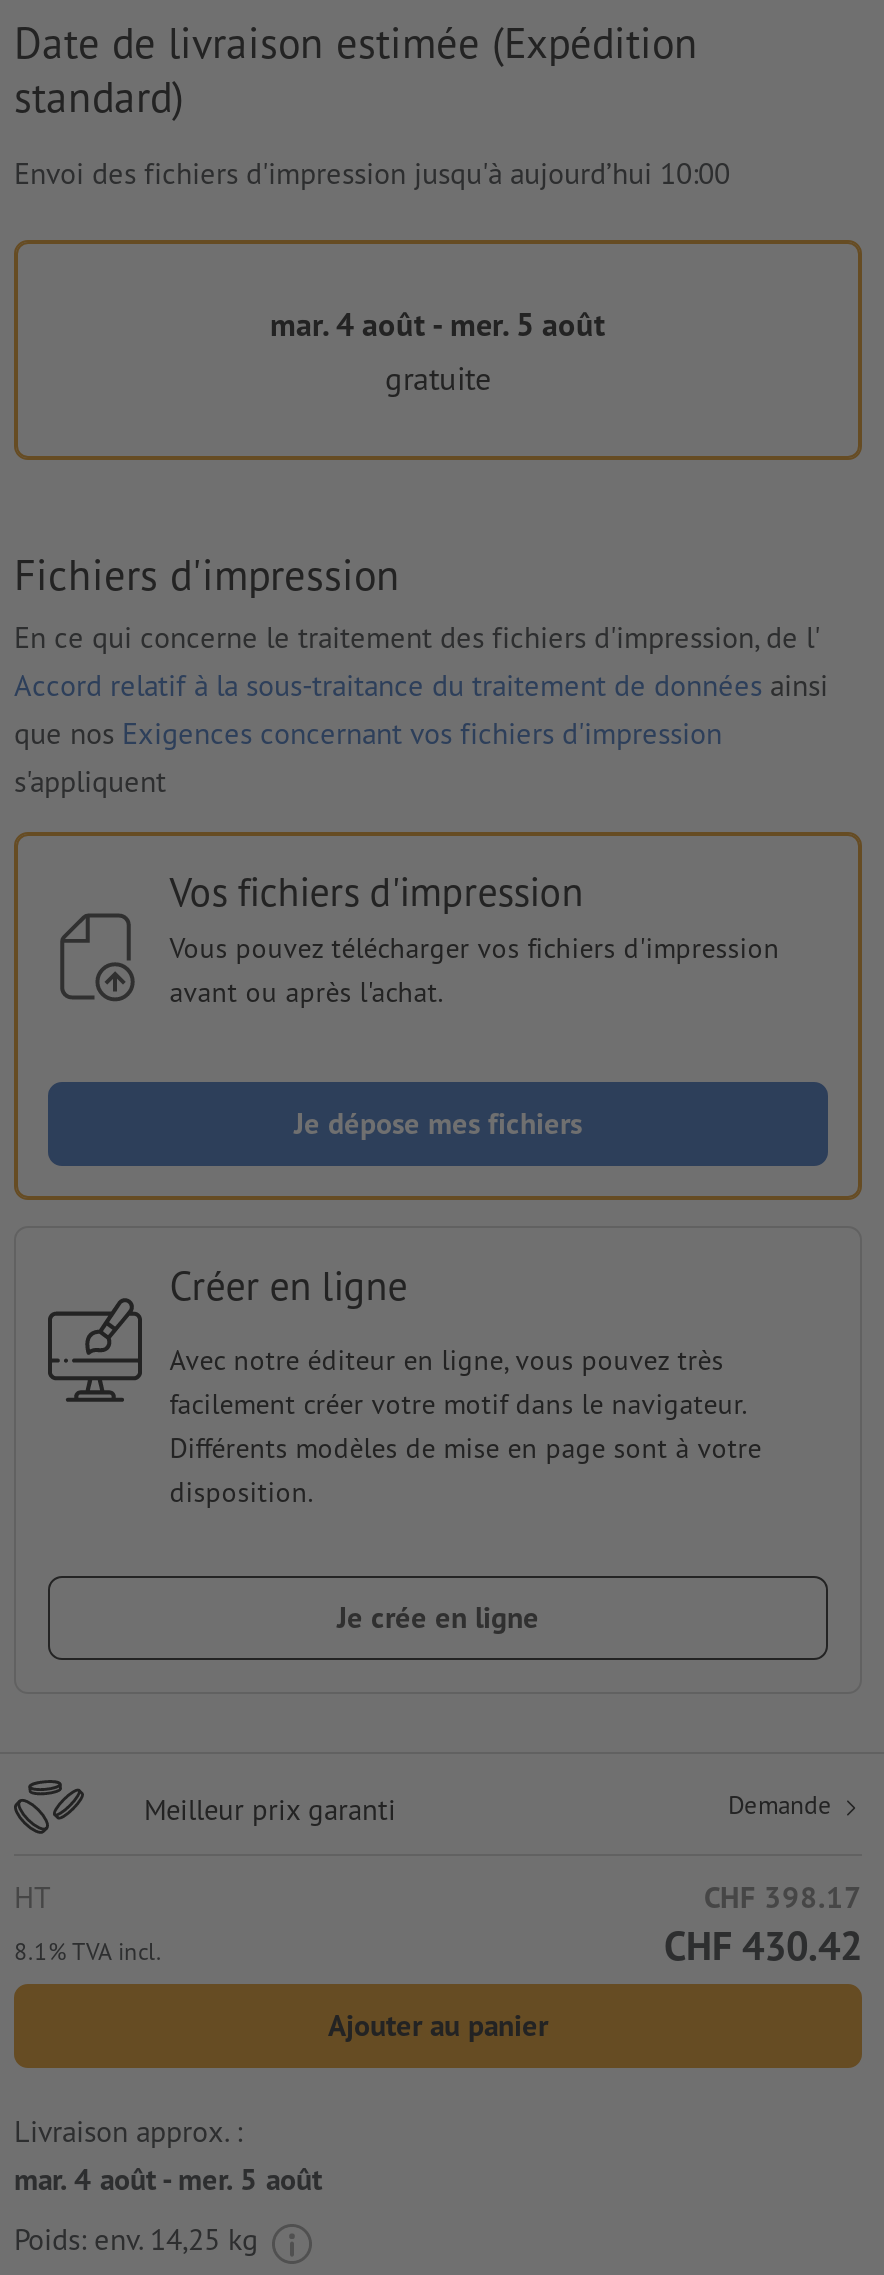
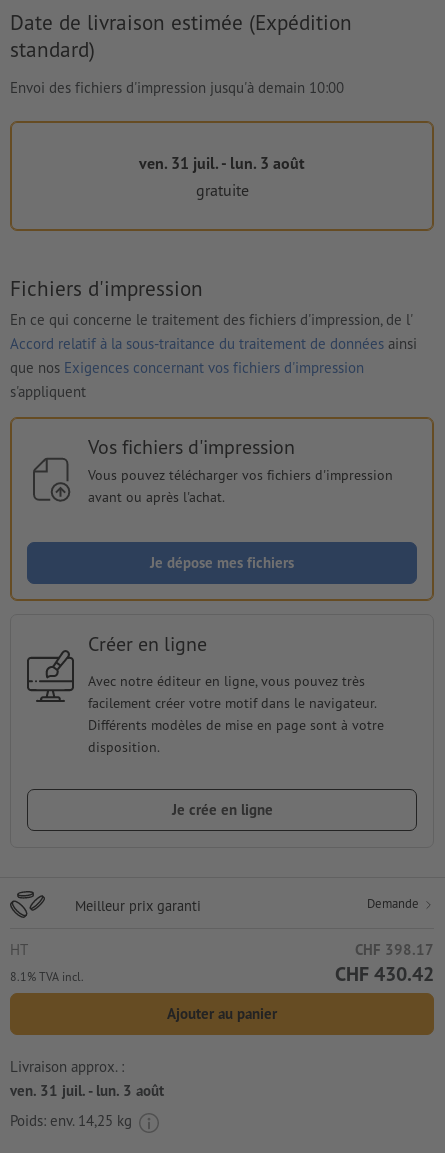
[14,155,730,193] Envoi des fichiers d'impression jusqu'à aujourd’hui 10:00 -> [10,78,344,97] Envoi des fichiers d'impression jusqu'à demain 10:00
[270,305,606,345] mar. 4 août - mer. 5 août -> [139,153,305,173] ven. 31 juil. - lun. 3 août
[14,2160,322,2198] mar. 4 août - mer. 5 août -> [10,1081,164,1100] ven. 31 juil. - lun. 3 août

